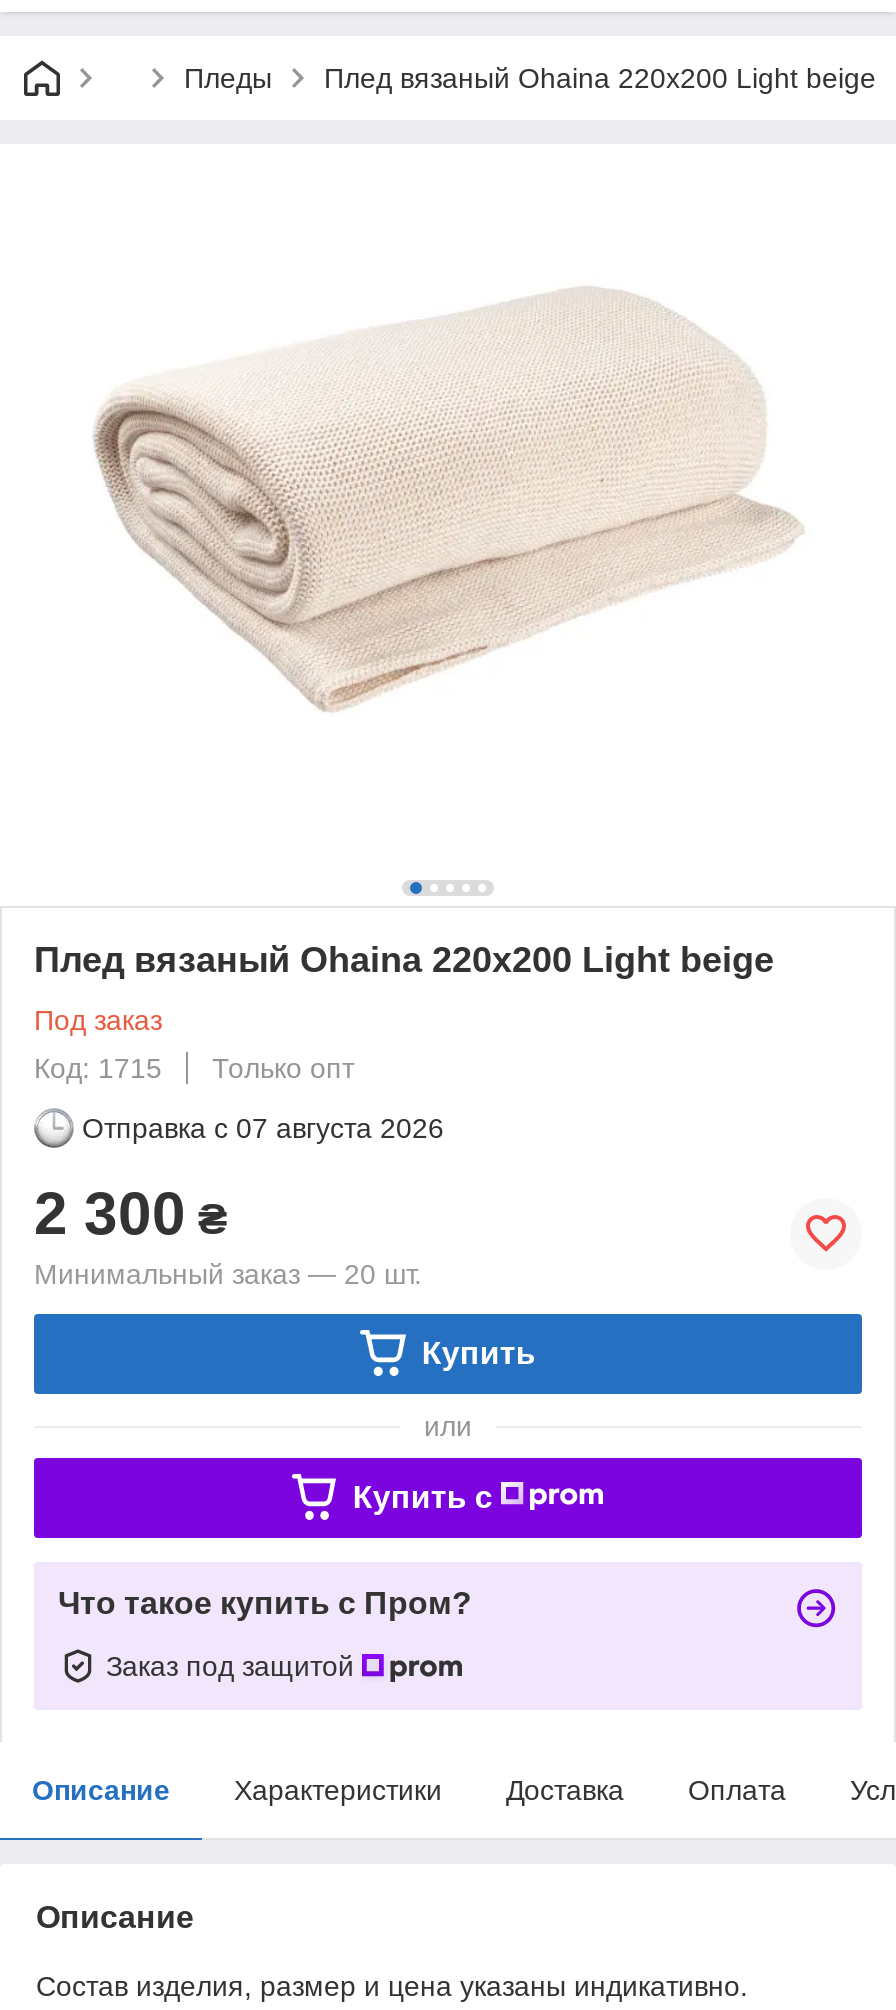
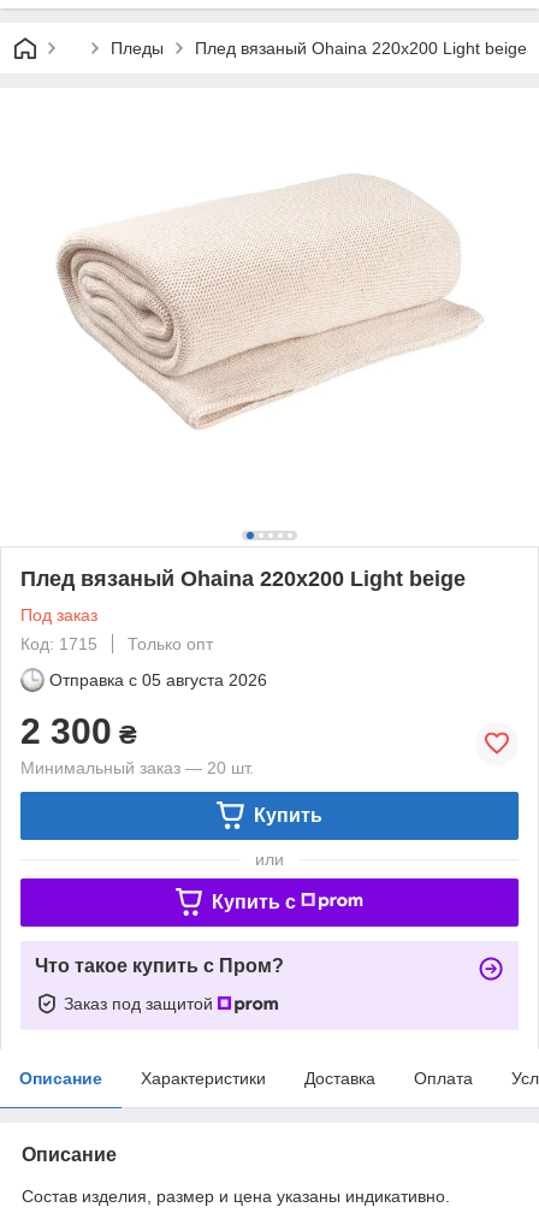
[82,1112,444,1144] Отправка с 07 августа 2026 -> [49,670,267,689] Отправка с 05 августа 2026

